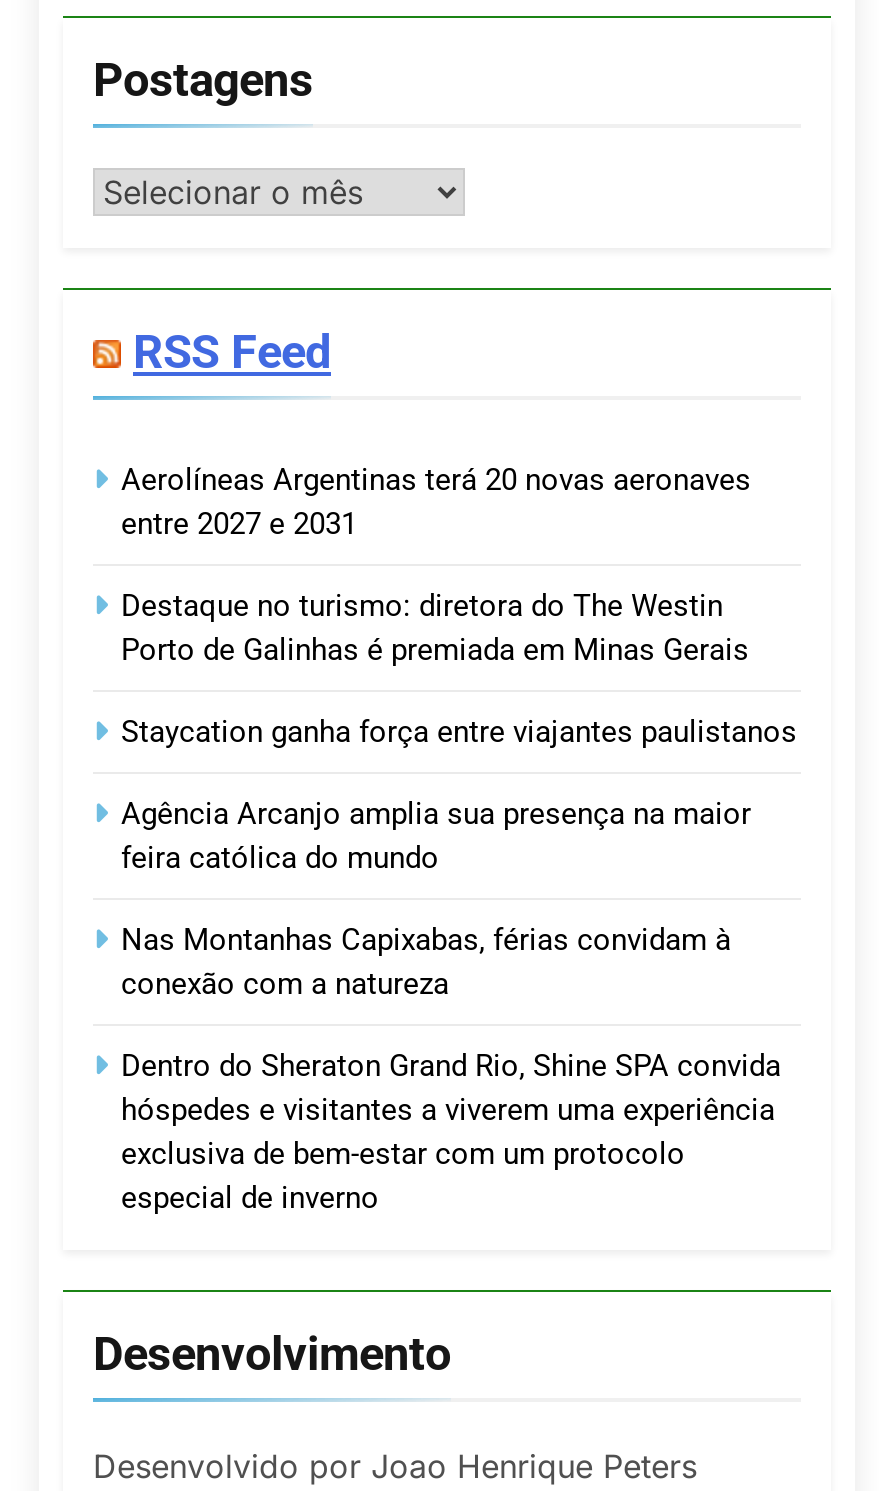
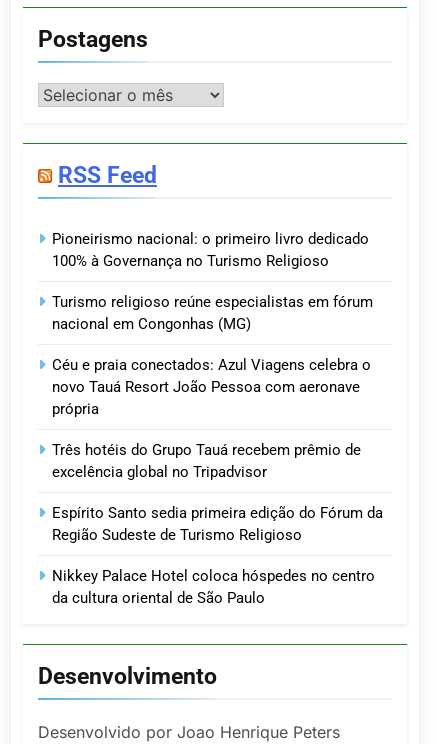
[121,462,751,542] Aerolíneas Argentinas terá 20 novas aeronaves | entre 2027 e 2031 -> [52,230,369,270] Pioneirismo nacional: o primeiro livro dedicado | 100% à Governança no Turismo Religioso
[121,588,749,668] Destaque no turismo: diretora do The Westin | Porto de Galinhas é premiada em Minas Gerais -> [52,293,373,333] Turismo religioso reúne especialistas em fórum | nacional em Congonhas (MG)
[121,714,797,750] Staycation ganha força entre viajantes paulistanos -> [52,356,371,418] Céu e praia conectados: Azul Viagens celebra o | novo Tauá Resort João Pessoa com aeronave | própria
[121,796,751,876] Agência Arcanjo amplia sua presença na maior | feira católica do mundo -> [52,441,361,481] Três hotéis do Grupo Tauá recebem prêmio de | excelência global no Tripadvisor
[121,922,731,1002] Nas Montanhas Capixabas, férias convidam à | conexão com a natureza -> [52,504,383,544] Espírito Santo sedia primeira edição do Fórum da | Região Sudeste de Turismo Religioso
[121,1048,781,1216] Dentro do Sheraton Grand Rio, Shine SPA convida | hóspedes e visitantes a viverem uma experiência | exclusiva de bem-estar com um protocolo | especial de inverno -> [52,567,375,607] Nikkey Palace Hotel coloca hóspedes no centro | da cultura oriental de São Paulo

